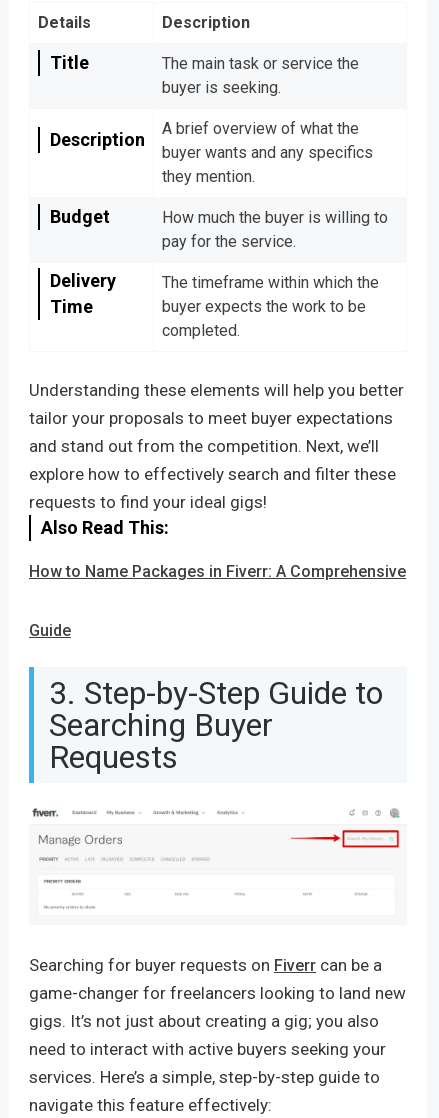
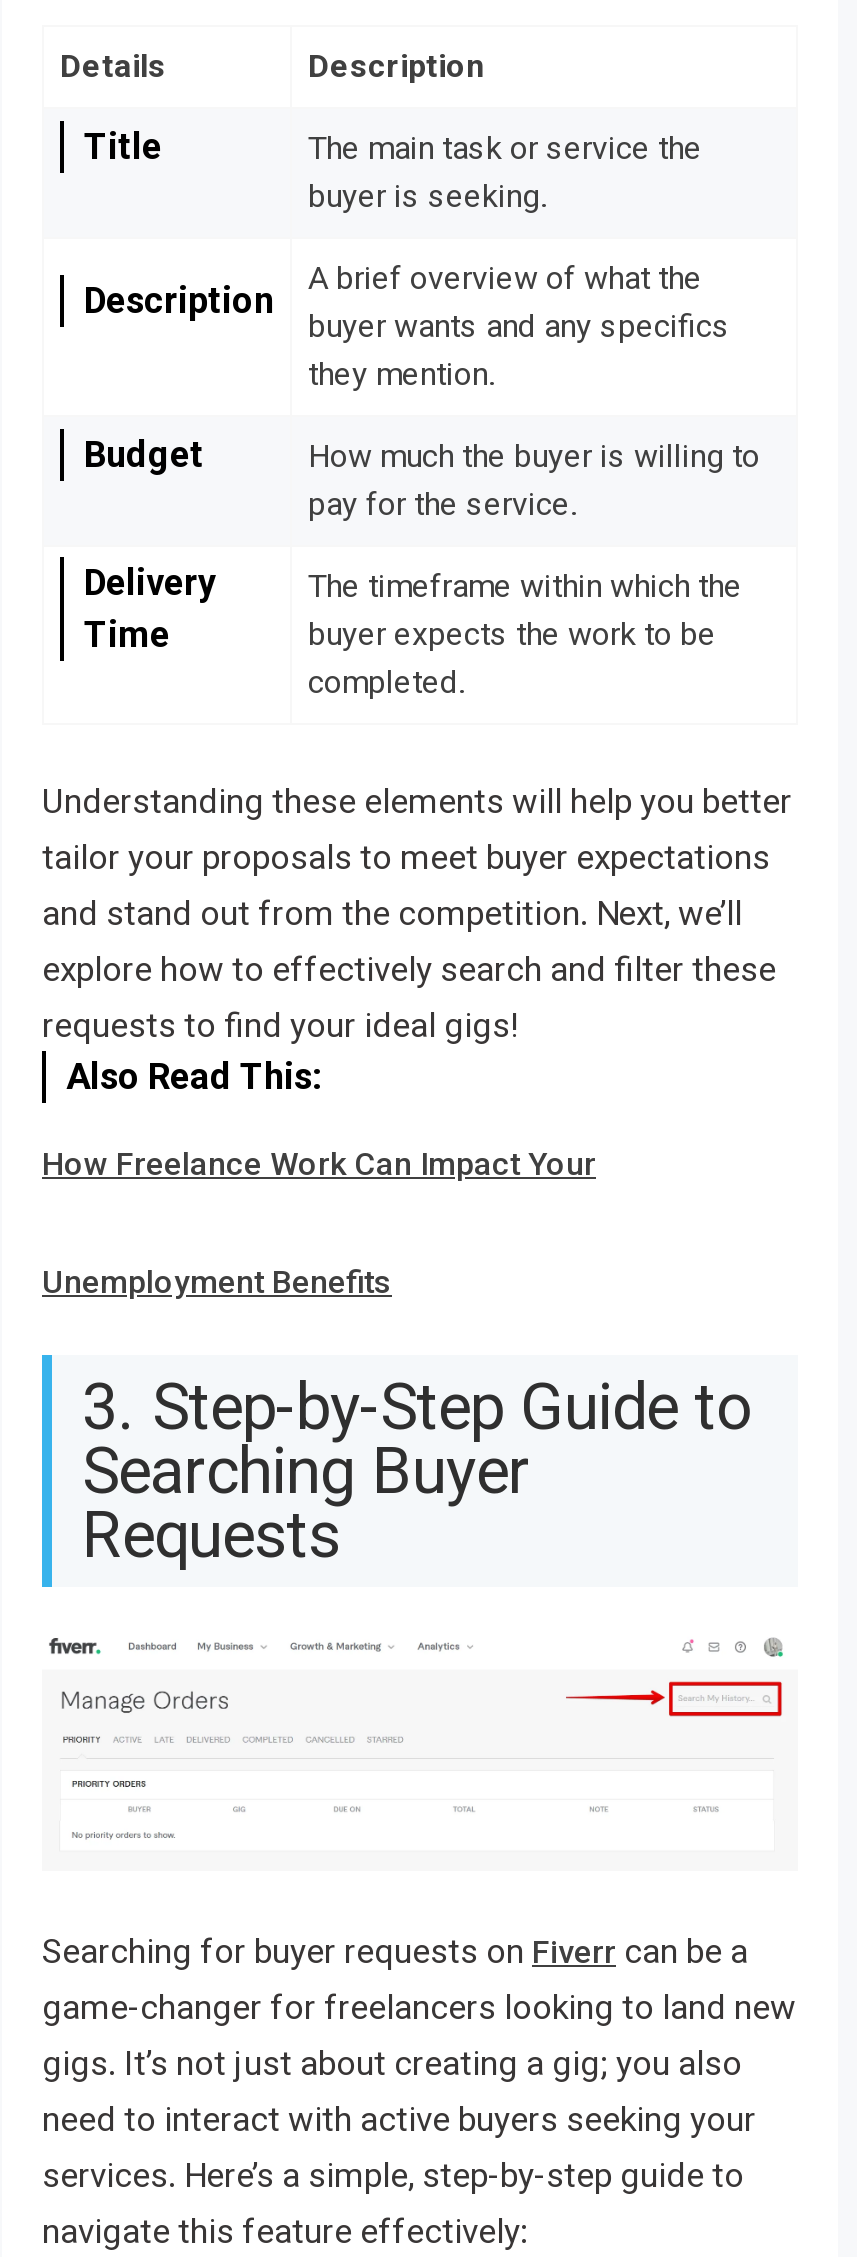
[29,562,406,581] How to Name Packages in Fiverr: A Comprehensive -> [42,1145,596,1183] How Freelance Work Can Impact Your
[29,621,71,640] Guide -> [42,1263,392,1301] Unemployment Benefits

